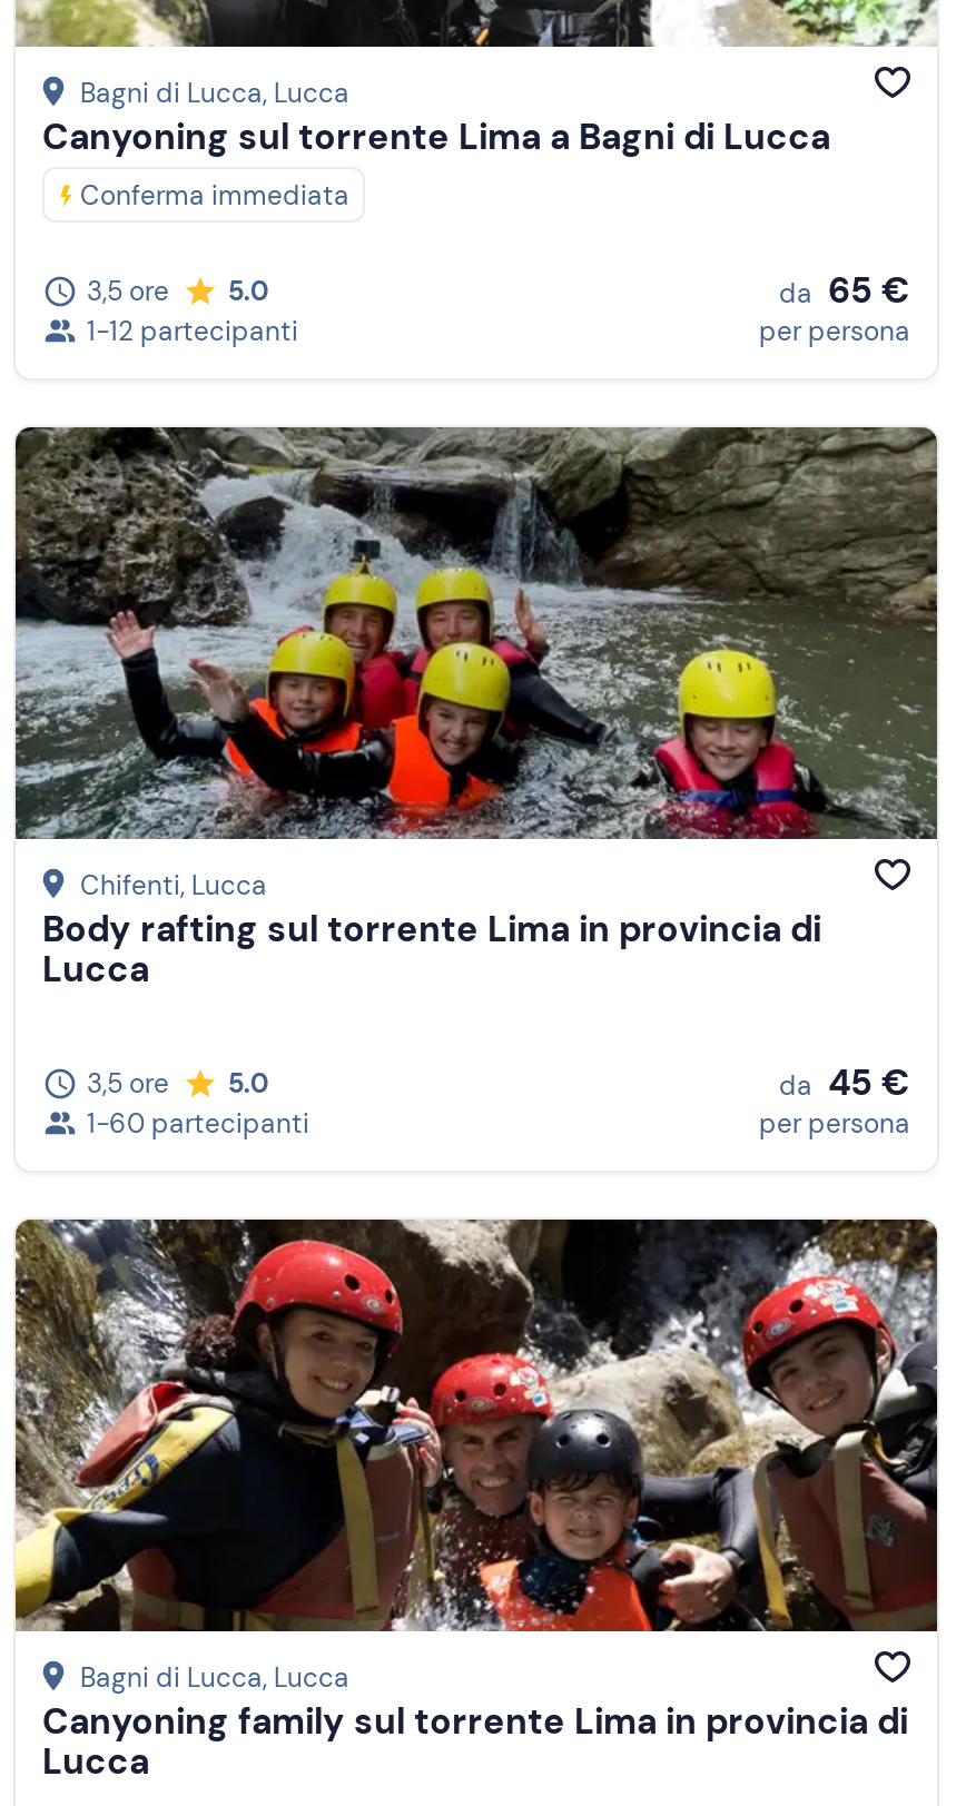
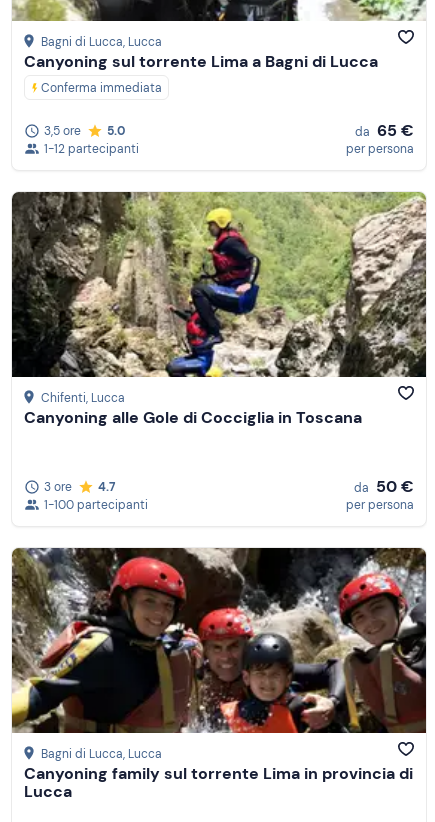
[13,425,939,993] [image] | Body rafting sul torrente Lima in provincia di | Lucca -> [11,191,426,428] [image] | Canyoning alle Gole di Cocciglia in Toscana
[87,1066,309,1142] 3,5 ore | 5.0 | 1-60 partecipanti -> [44,479,148,513] 3 ore | 4.7 | 1-100 partecipanti
[779,1059,910,1106] da 45 € -> [354,476,414,497] da 50 €

